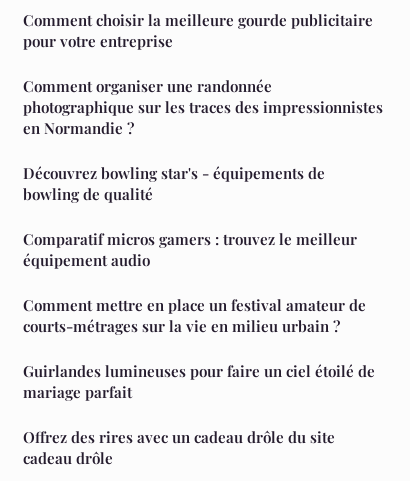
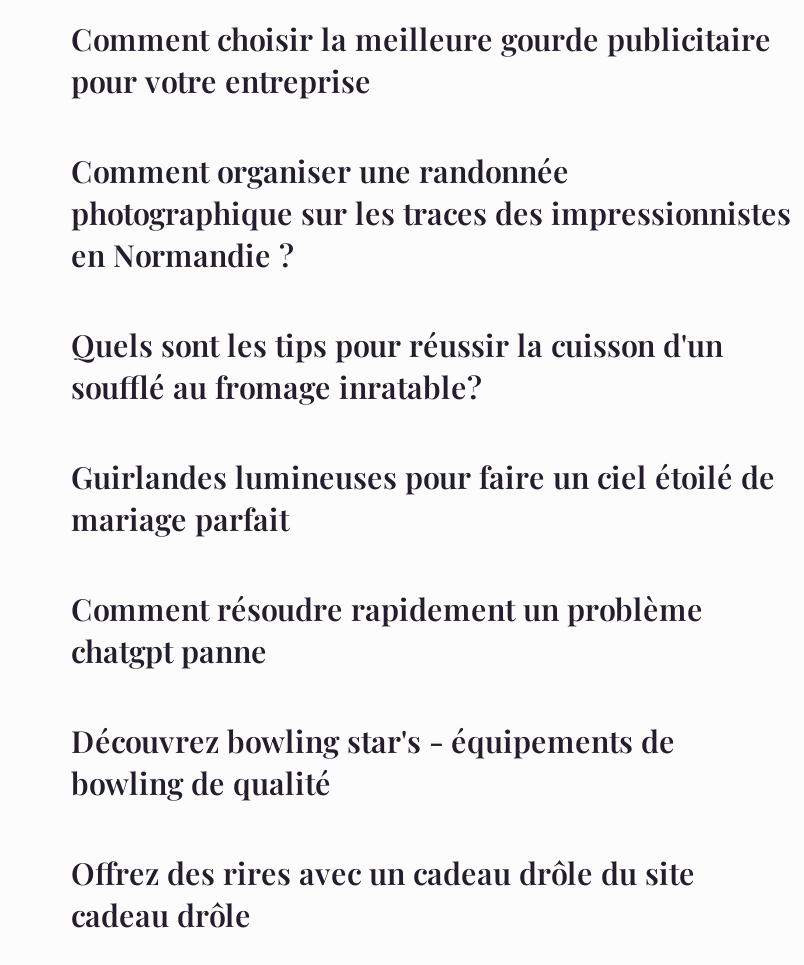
none -> [71,326,723,672] Quels sont les tips pour réussir la cuisson d'un | soufflé au fromage inratable? | Comment résoudre rapidement un problème | chatgpt panne
moved [23,163,325,204] -> [71,722,675,804]: Découvrez bowling star's - équipements de | bowling de qualité
[23,229,366,336] Comparatif micros gamers : trouvez le meilleur | équipement audio | Comment mettre en place un festival amateur de | courts-métrages sur la vie en milieu urbain ? -> none
moved [23,361,375,402] -> [71,458,775,540]: Guirlandes lumineuses pour faire un ciel étoilé de | mariage parfait

